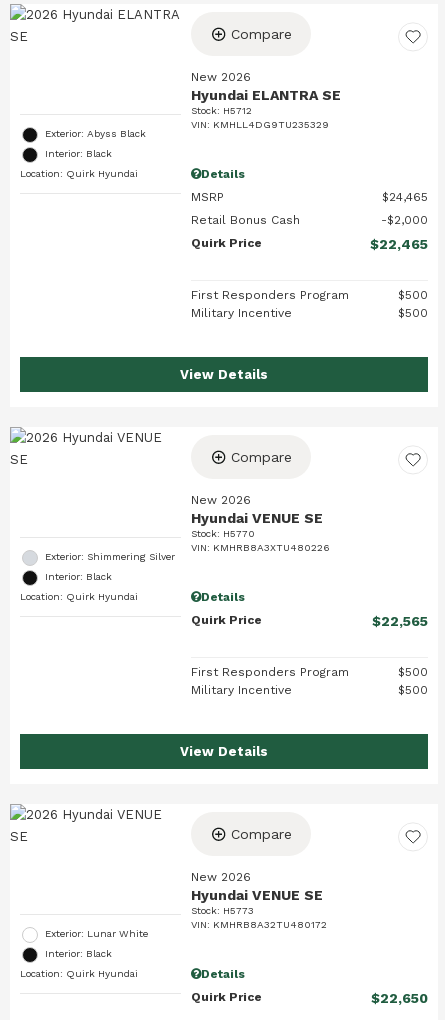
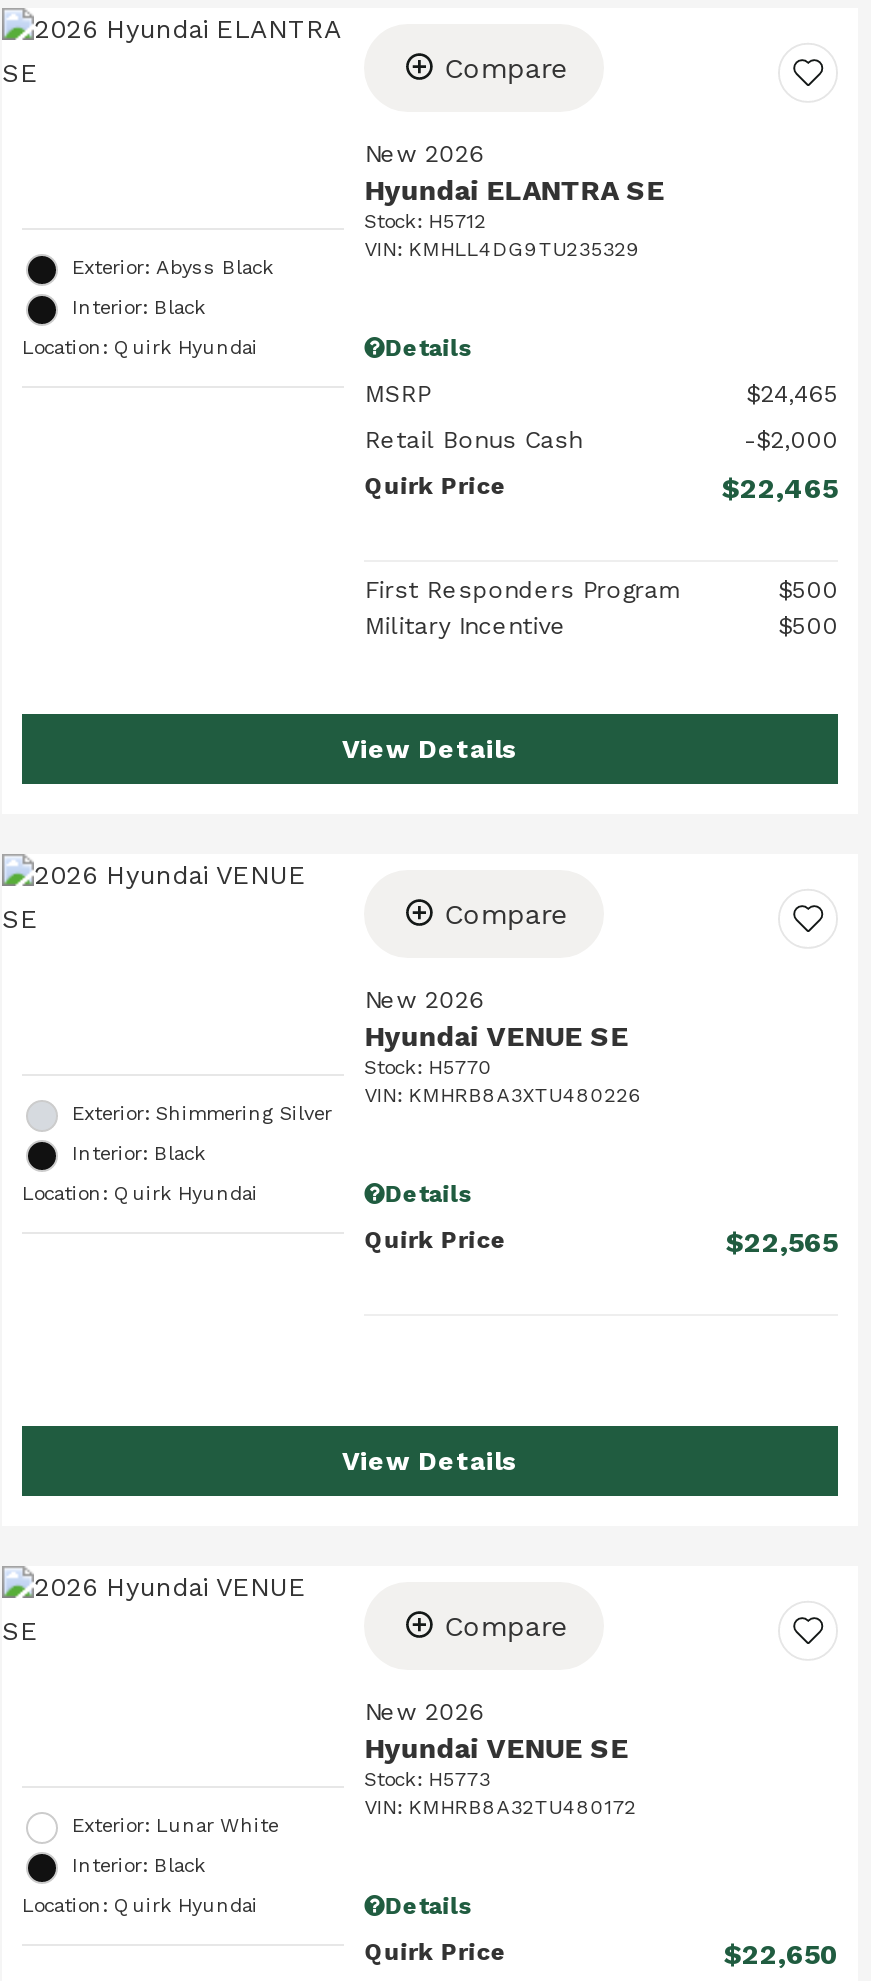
[191,665,428,697] First Responders Program | $500 | Military Incentive | $500 -> none

